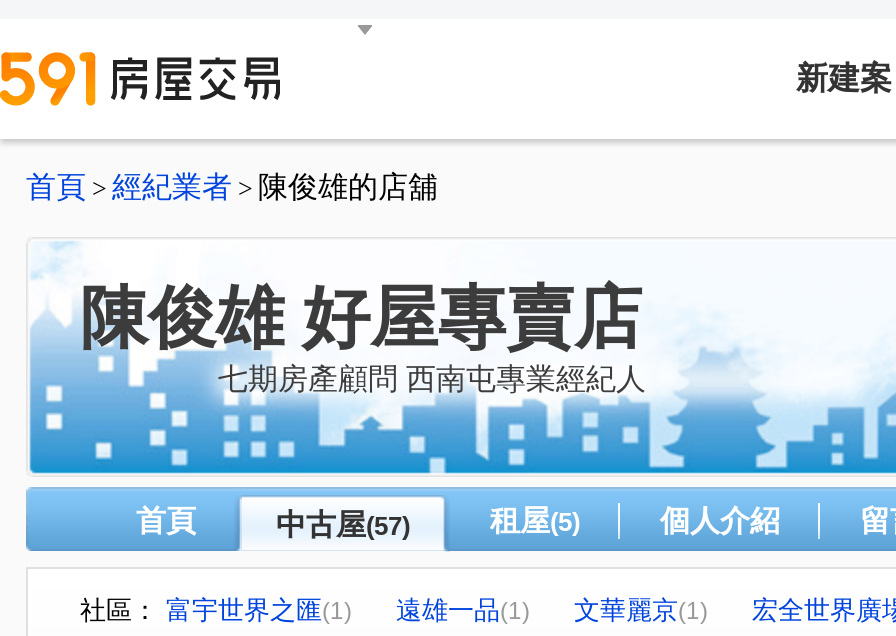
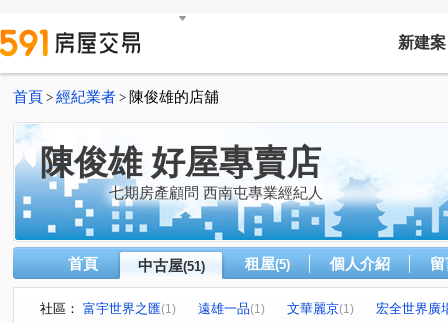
[276,507,410,541] 中古屋(57) -> [138,257,205,274] 中古屋(51)

